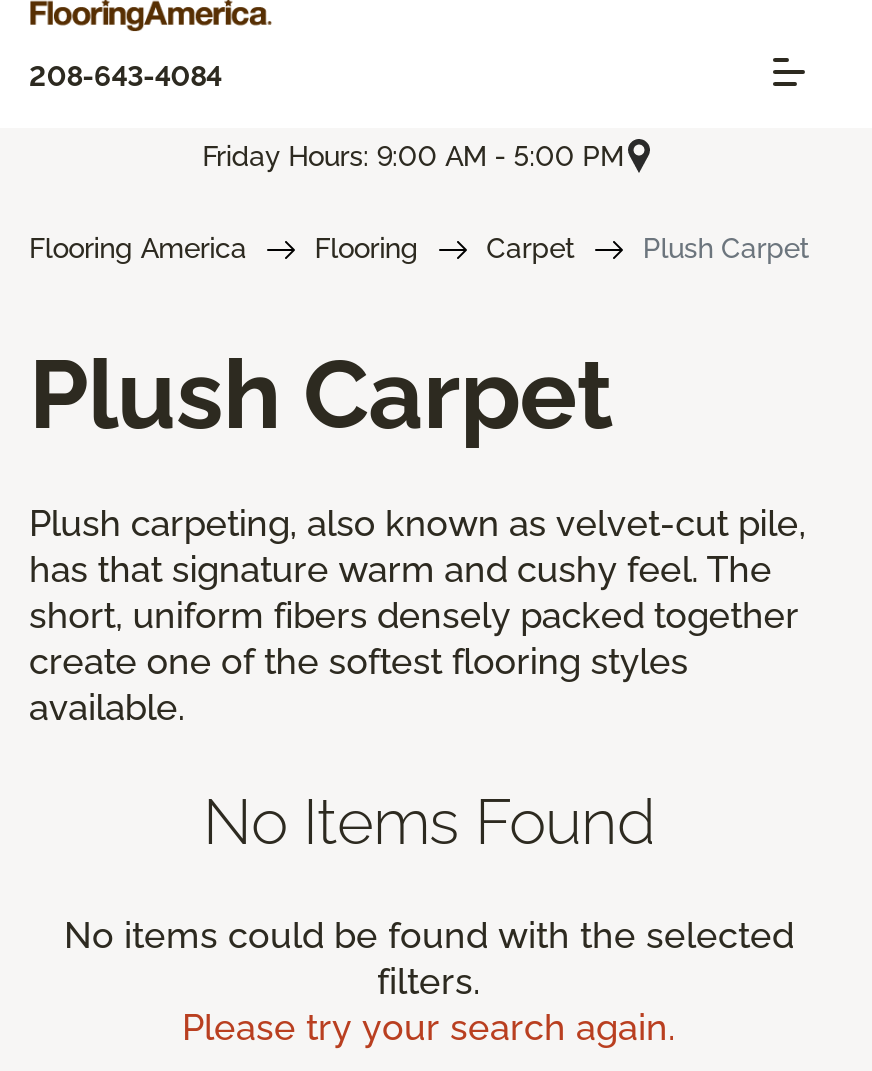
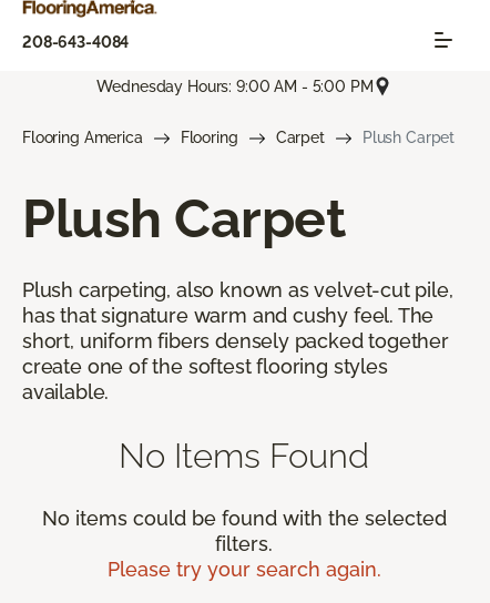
[202,139,624,171] Friday Hours: 9:00 AM - 5:00 PM -> [97,77,373,95] Wednesday Hours: 9:00 AM - 5:00 PM

